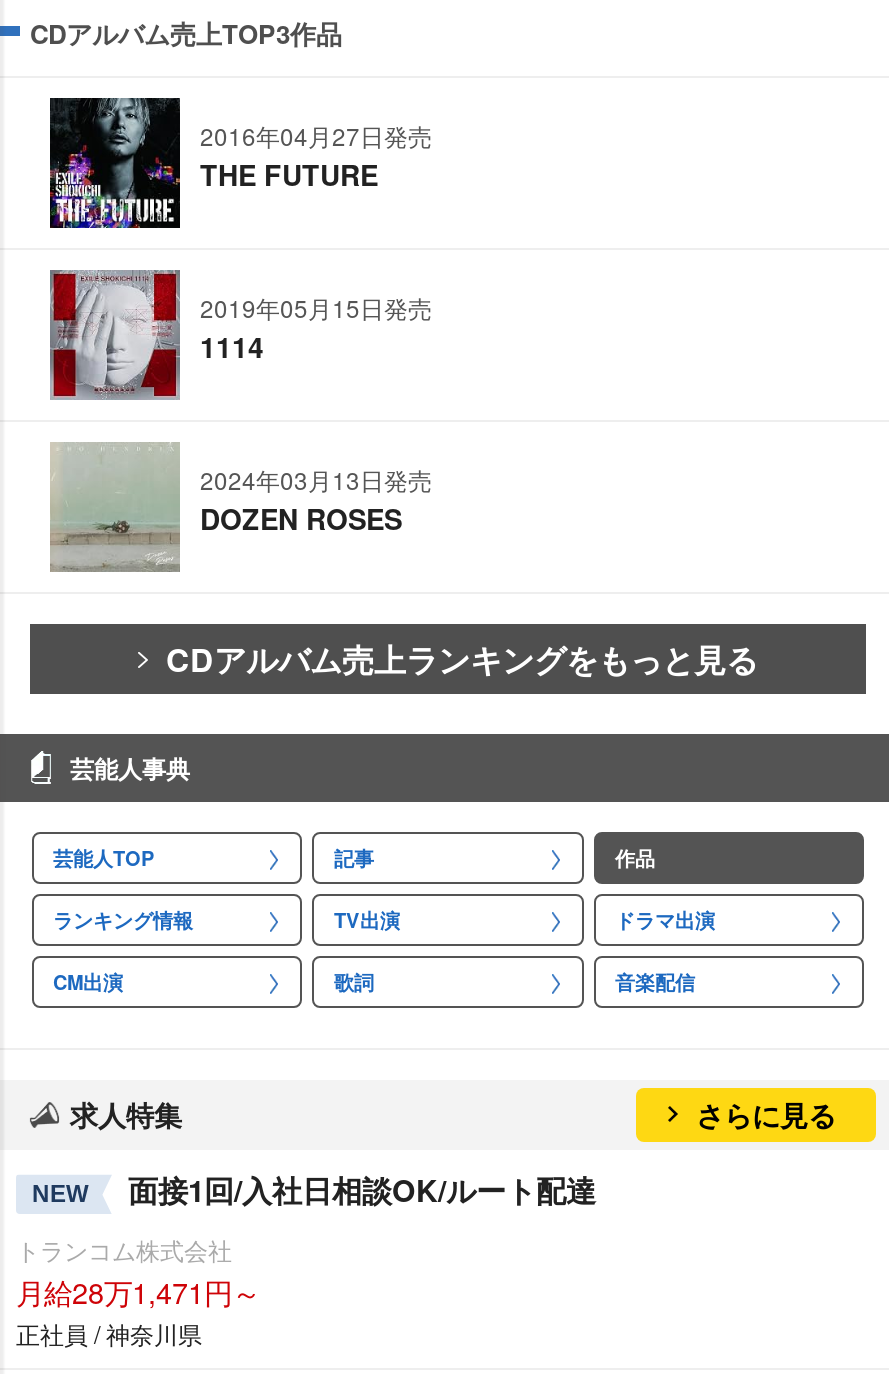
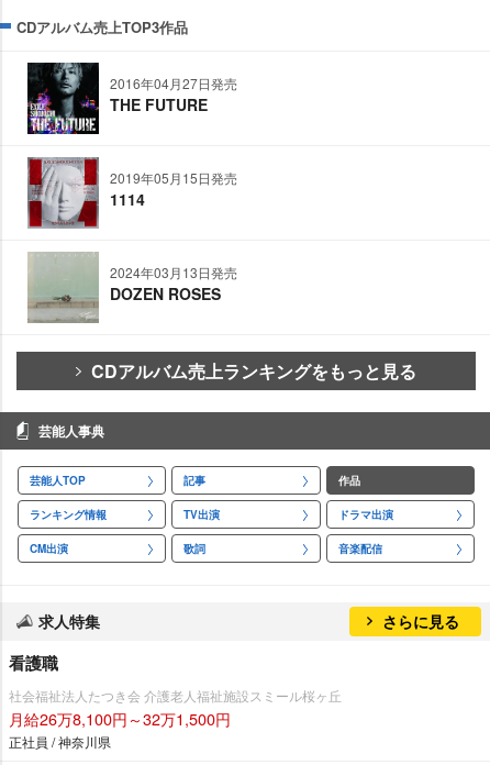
[32,1169,596,1213] NEW | 面接1回/入社日相談OK/ルート配達 -> [9,651,58,675] 看護職
[16,1233,260,1313] トランコム株式会社 | 月給28万1,471円～ -> [9,686,342,730] 社会福祉法人たつき会 介護老人福祉施設スミール桜ヶ丘 | 月給26万8,100円～32万1,500円

